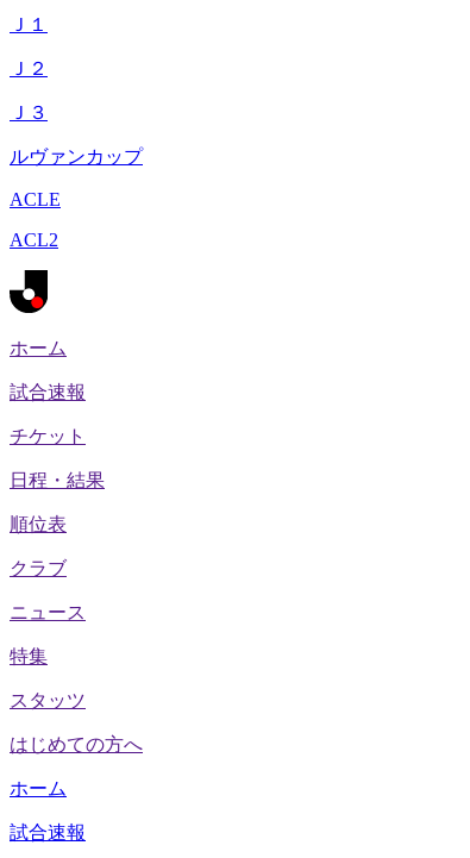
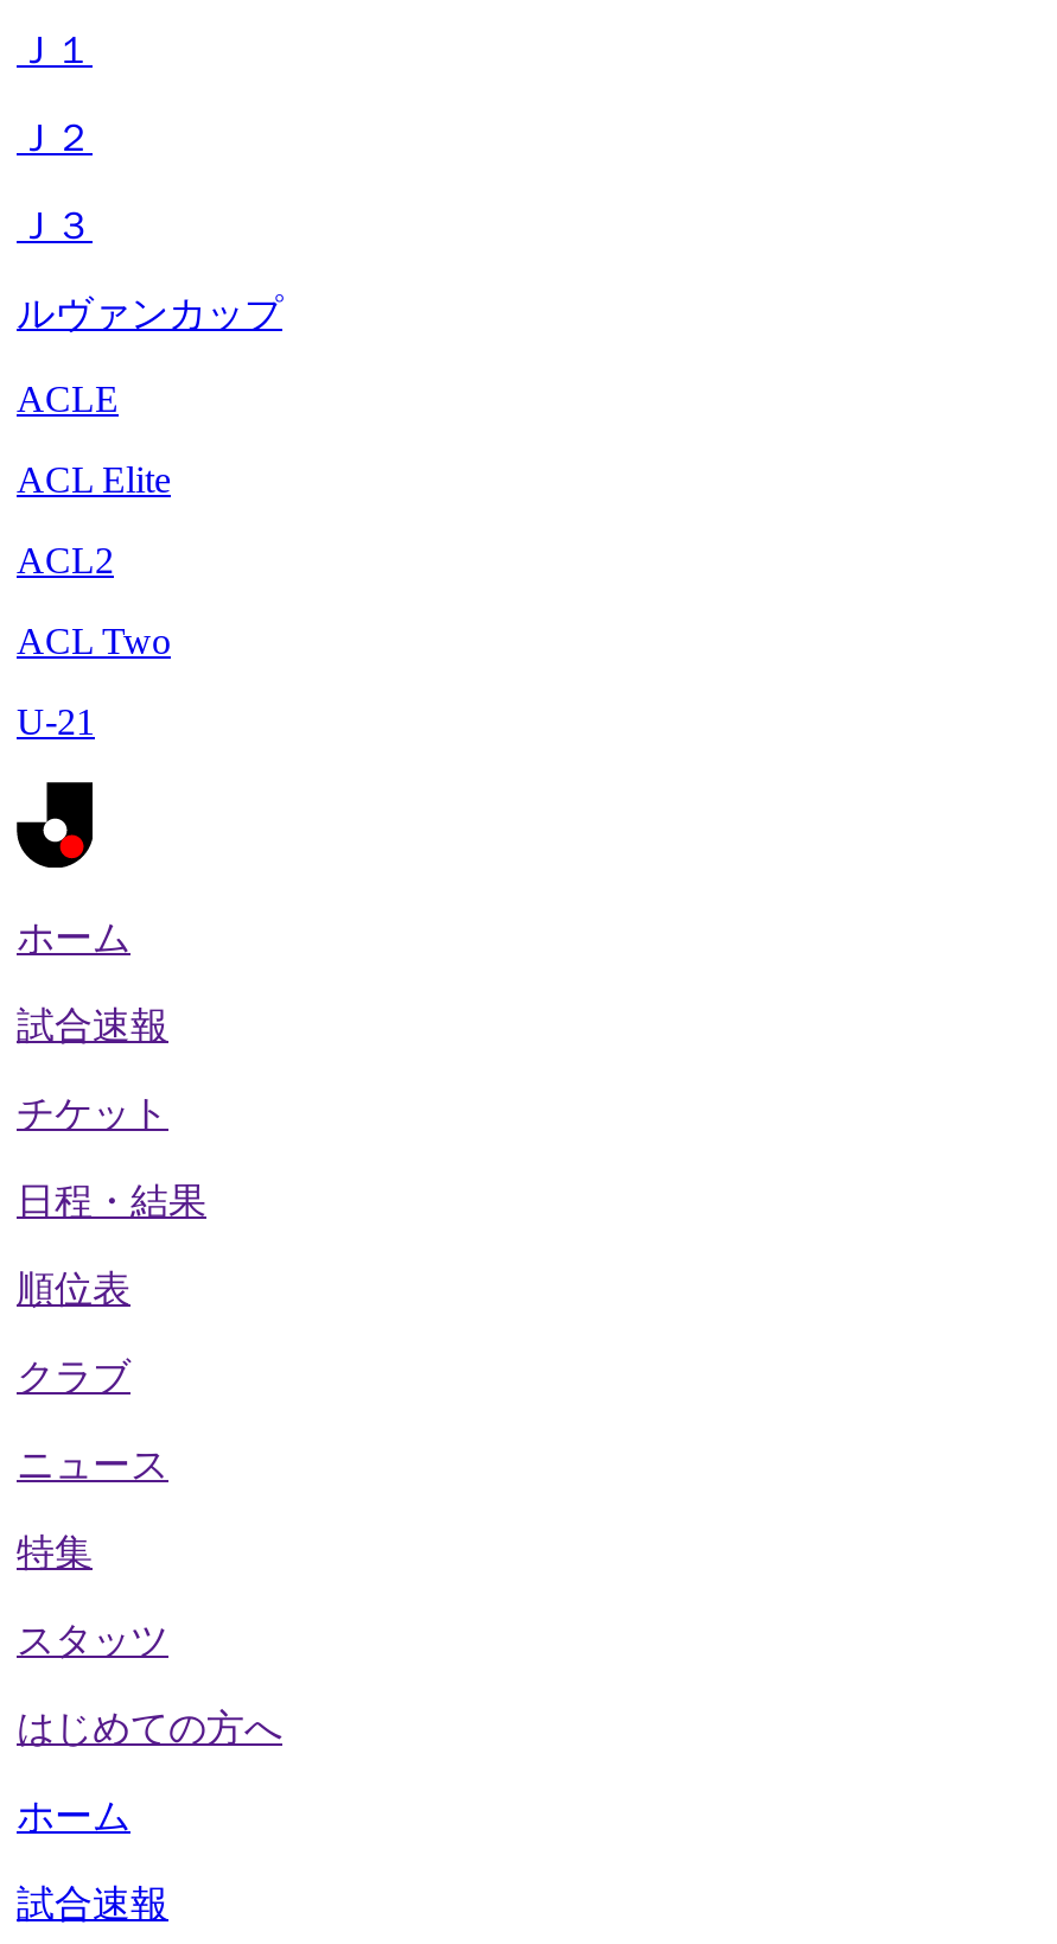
none -> [17,459,171,500] ACL Elite
none -> [17,621,171,742] ACL Two | U-21

